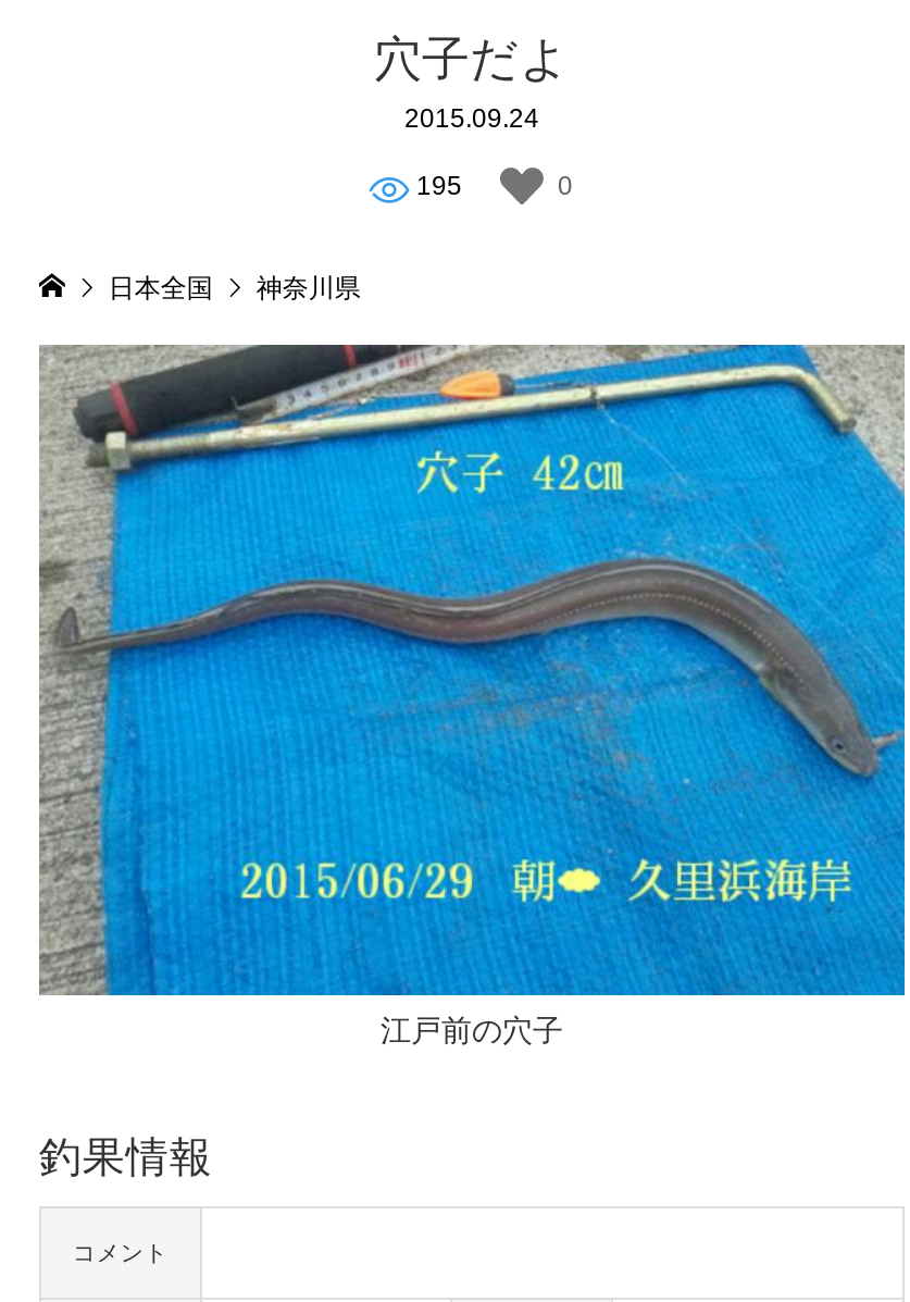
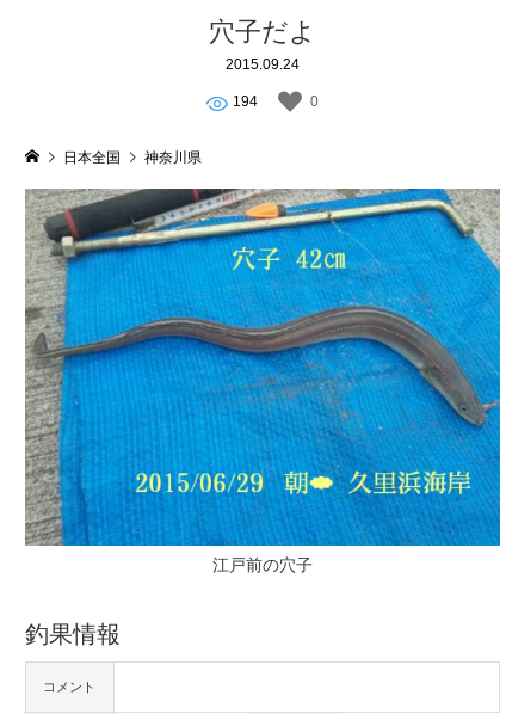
[416,170,462,201] 195 -> [232,93,257,109] 194

